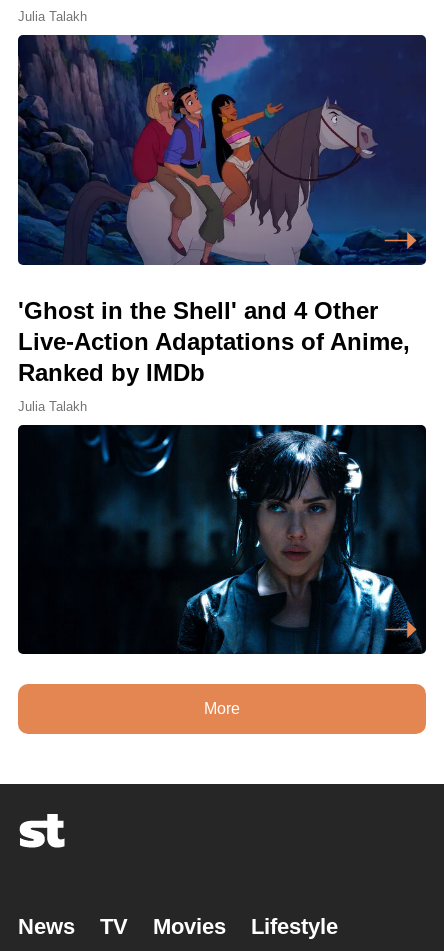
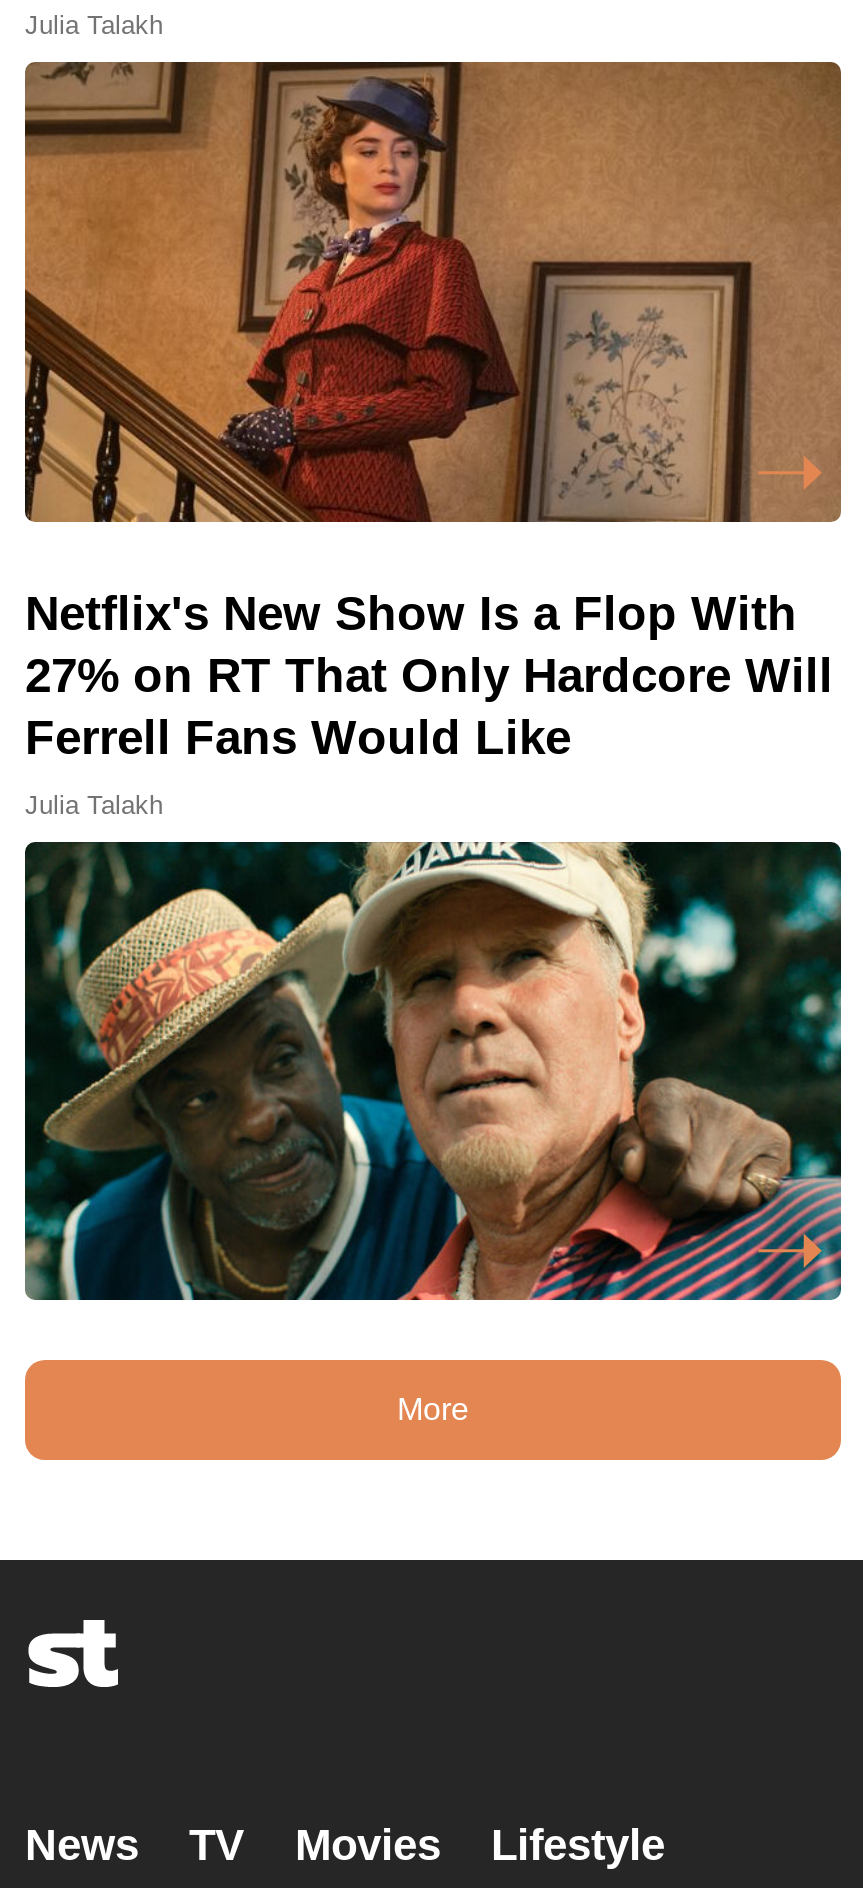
[17,34,427,386] [image] | 'Ghost in the Shell' and 4 Other | Live-Action Adaptations of Anime, | Ranked by IMDb -> [23,60,843,763] [image] | Netflix's New Show Is a Flop With | 27% on RT That Only Hardcore Will | Ferrell Fans Would Like
[17,424,427,655] [image] -> [23,840,843,1302] [image]

